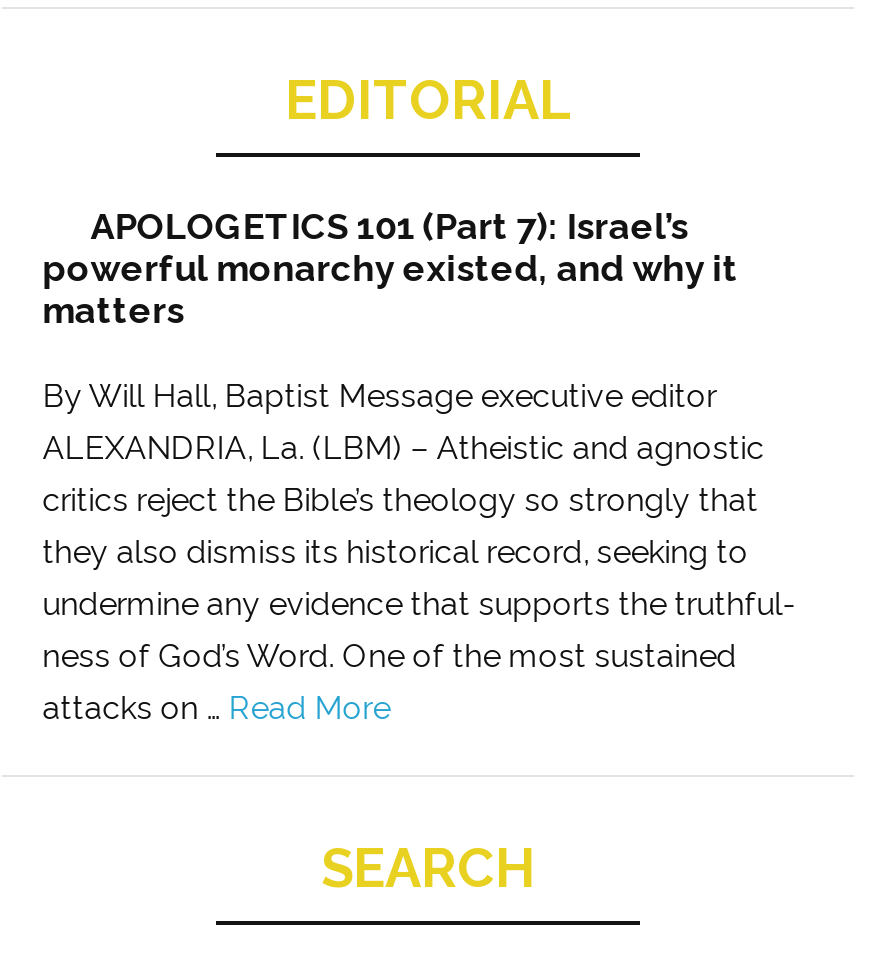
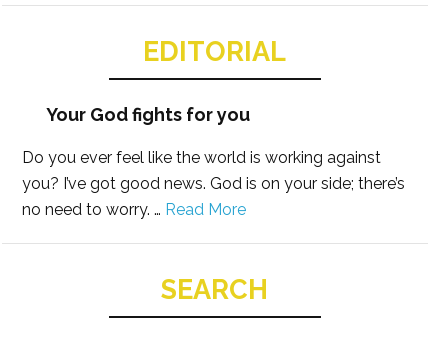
[42,204,738,330] APOLOGETICS 101 (Part 7): Israel’s | powerful monarchy existed, and why it | matters -> [46,104,250,125] Your God fights for you
[42,376,796,726] By Will Hall, Baptist Message executive editor | ALEXANDRIA, La. (LBM) – Atheistic and agnostic | critics reject the Bible’s theology so strongly that | they also dismiss its historical record, seeking to | undermine any evidence that supports the truthful | ness of God’s Word. One of the most sustained | attacks on … Read More -> [22,148,405,219] Do you ever feel like the world is working against | you? I’ve got good news. God is on your side; there’s | no need to worry. … Read More

